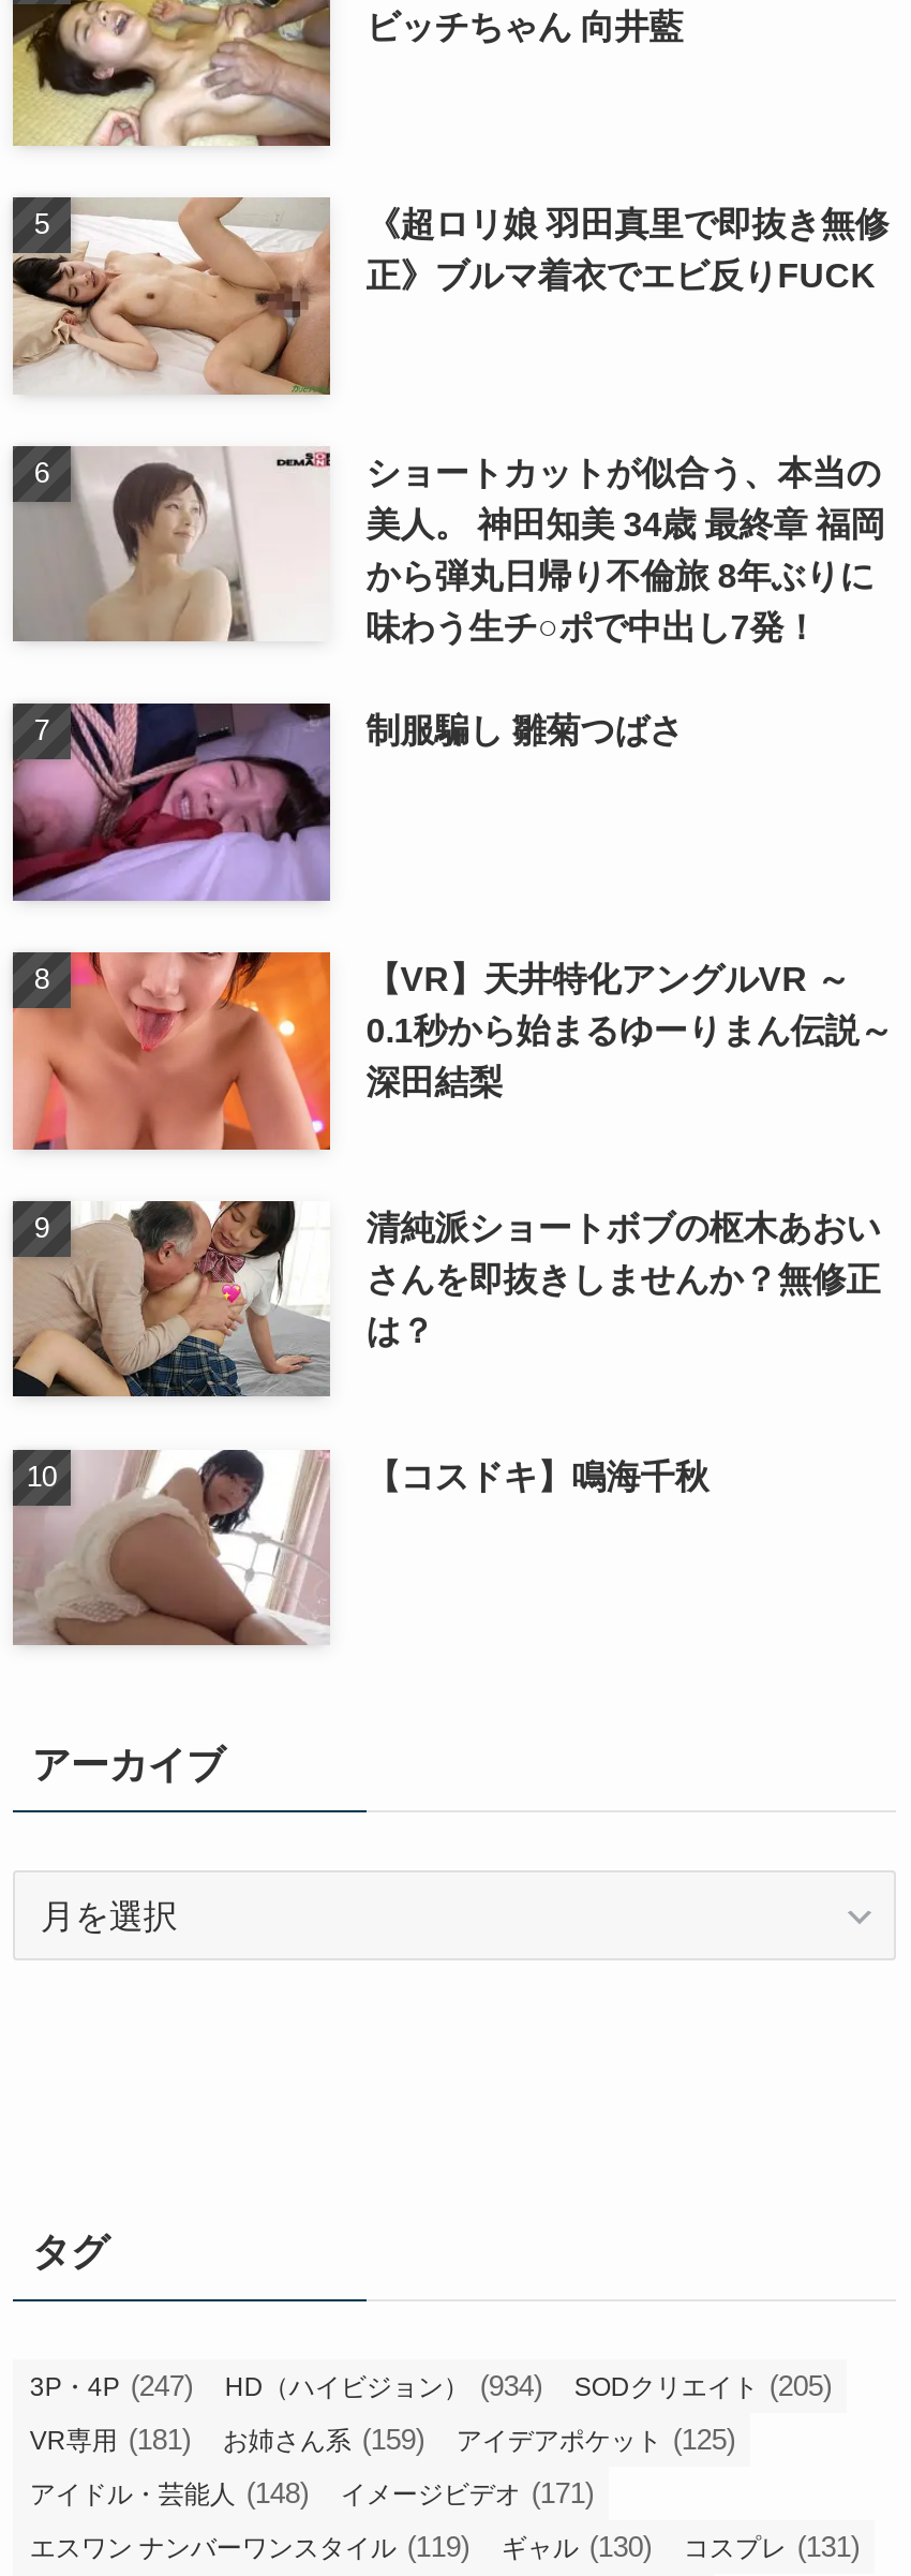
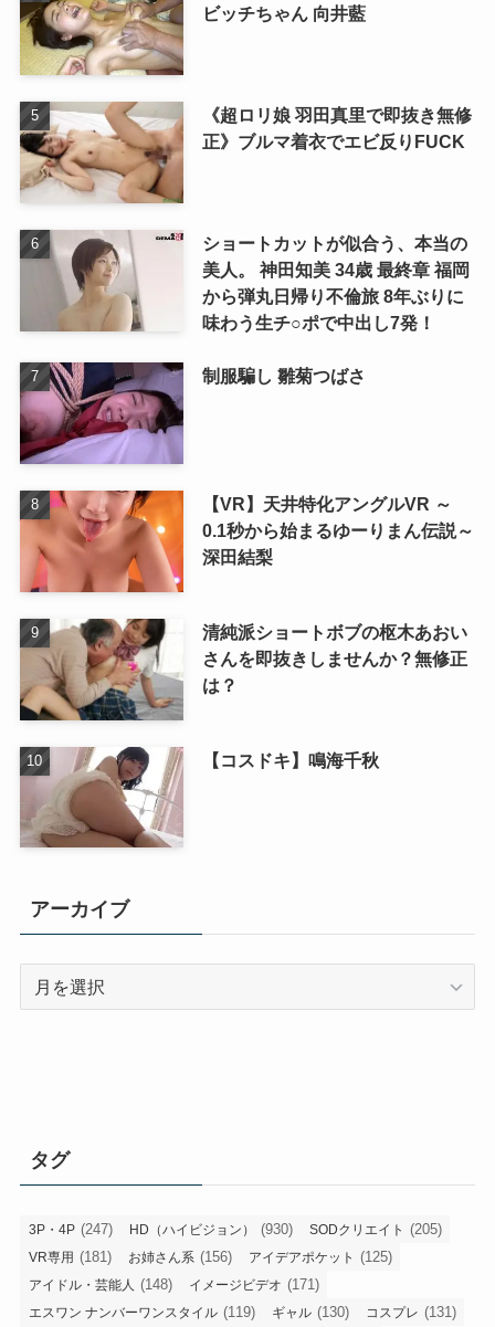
[225,2370,542,2402] HD（ハイビジョン）(934) -> [129,1221,293,1238] HD（ハイビジョン）(930)
[30,2424,735,2456] VR専用(181) お姉さん系(159) アイデアポケット(125) -> [29,1249,392,1265] VR専用(181) お姉さん系(156) アイデアポケット(125)

